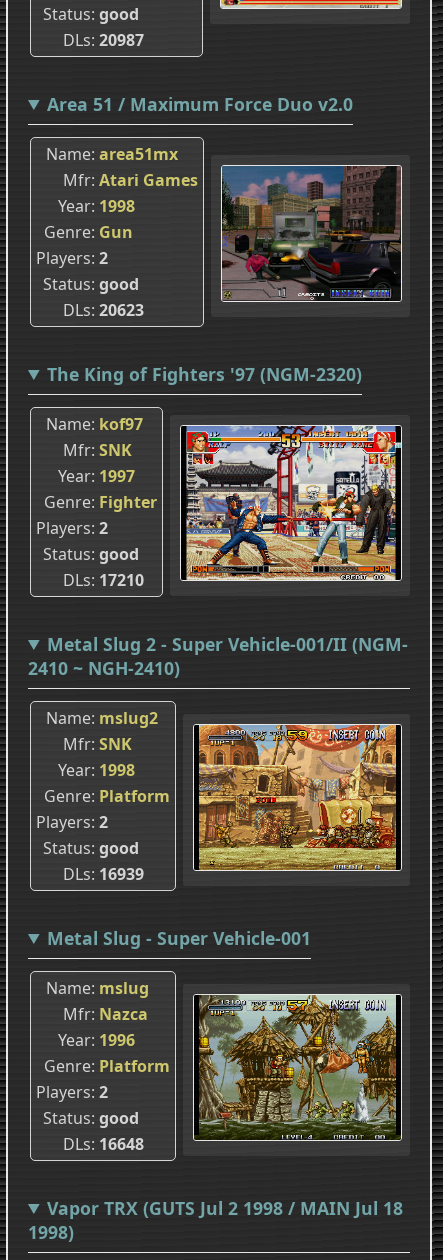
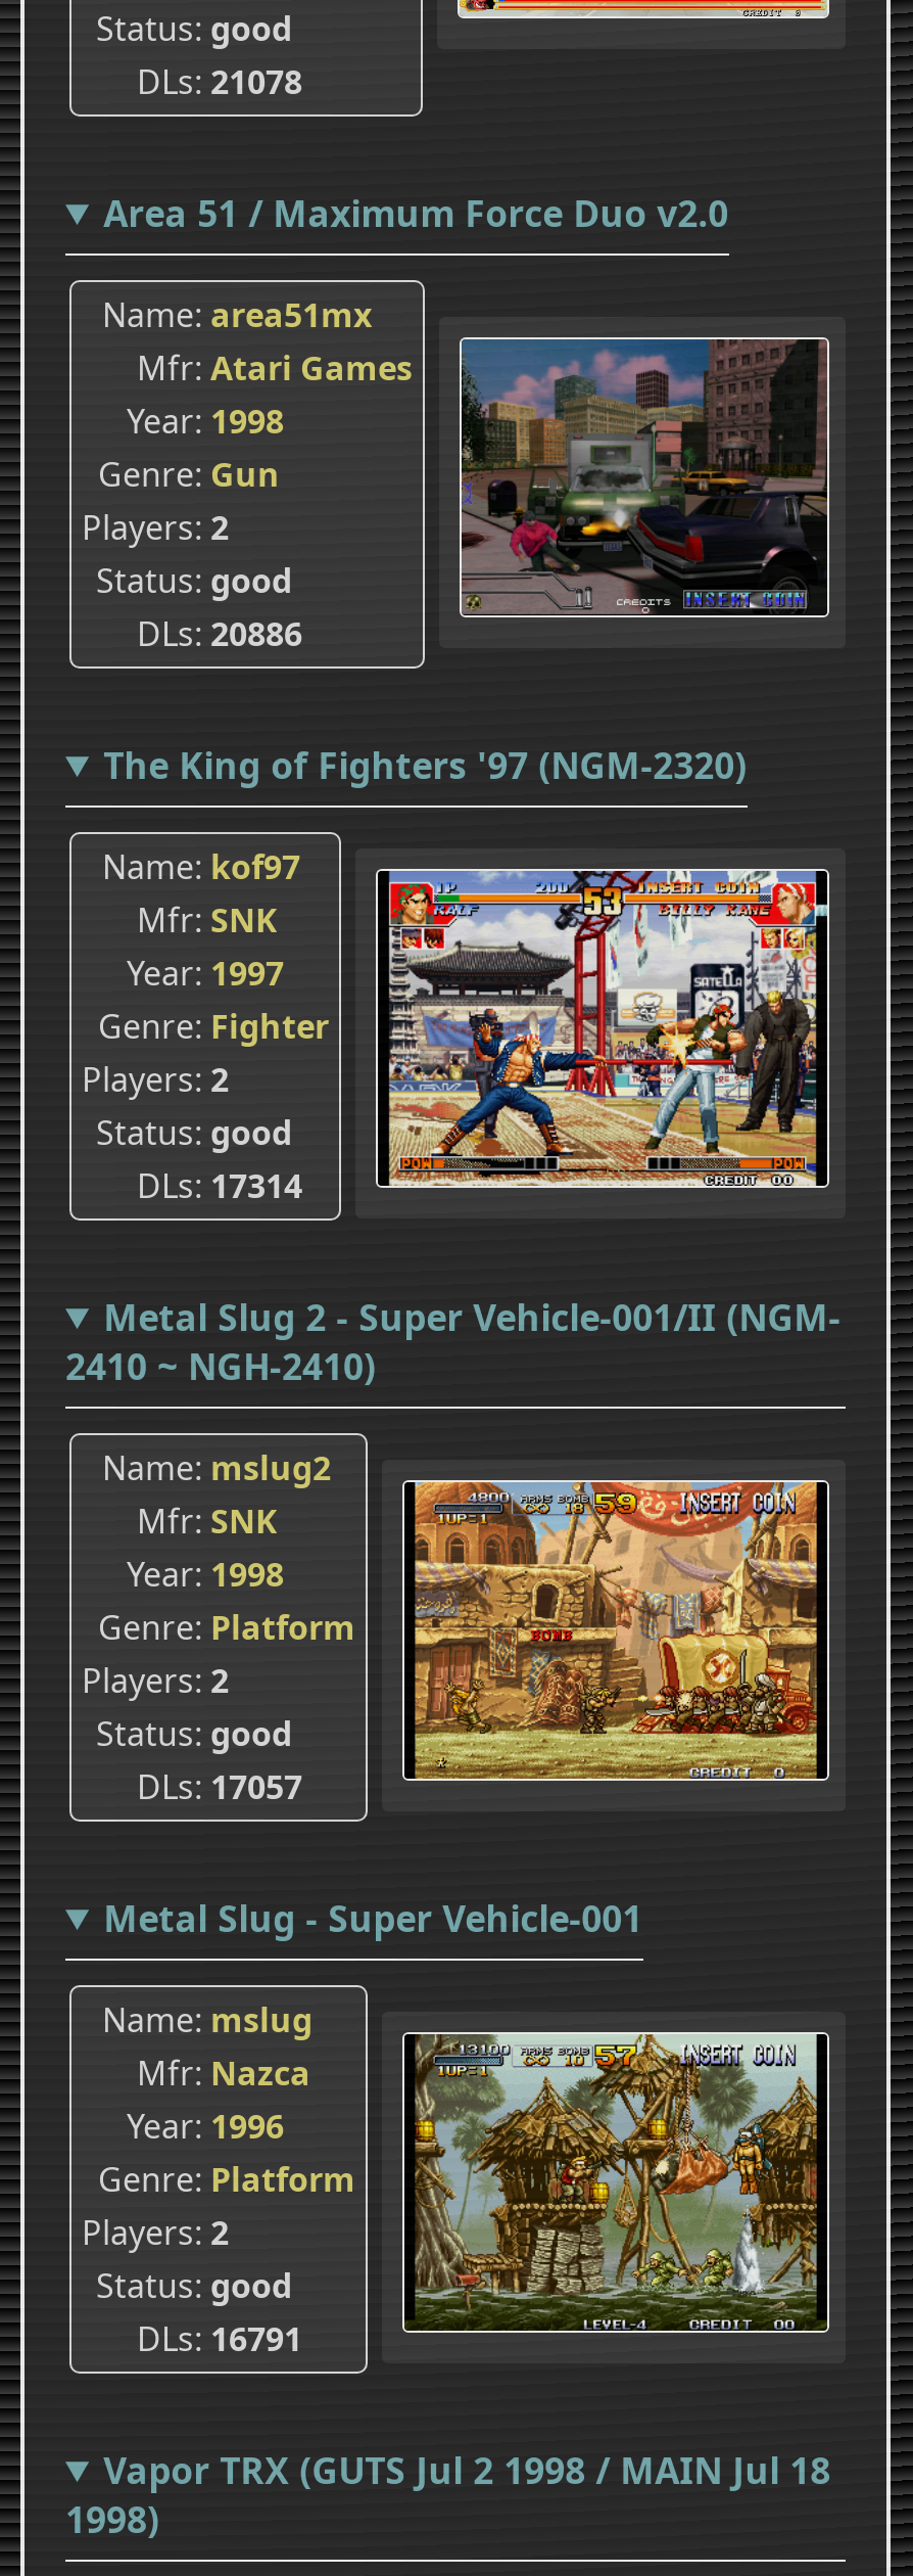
[63,29,144,51] DLs 20987 -> [137,59,302,104] DLs 21078
[63,299,144,321] DLs 20623 -> [137,611,302,656] DLs 20886
[63,569,144,591] DLs 17210 -> [137,1163,302,1208] DLs 17314
[63,863,144,885] DLs 16939 -> [137,1764,302,1809] DLs 17057
[63,1133,144,1155] DLs 16648 -> [137,2316,302,2361] DLs 16791

